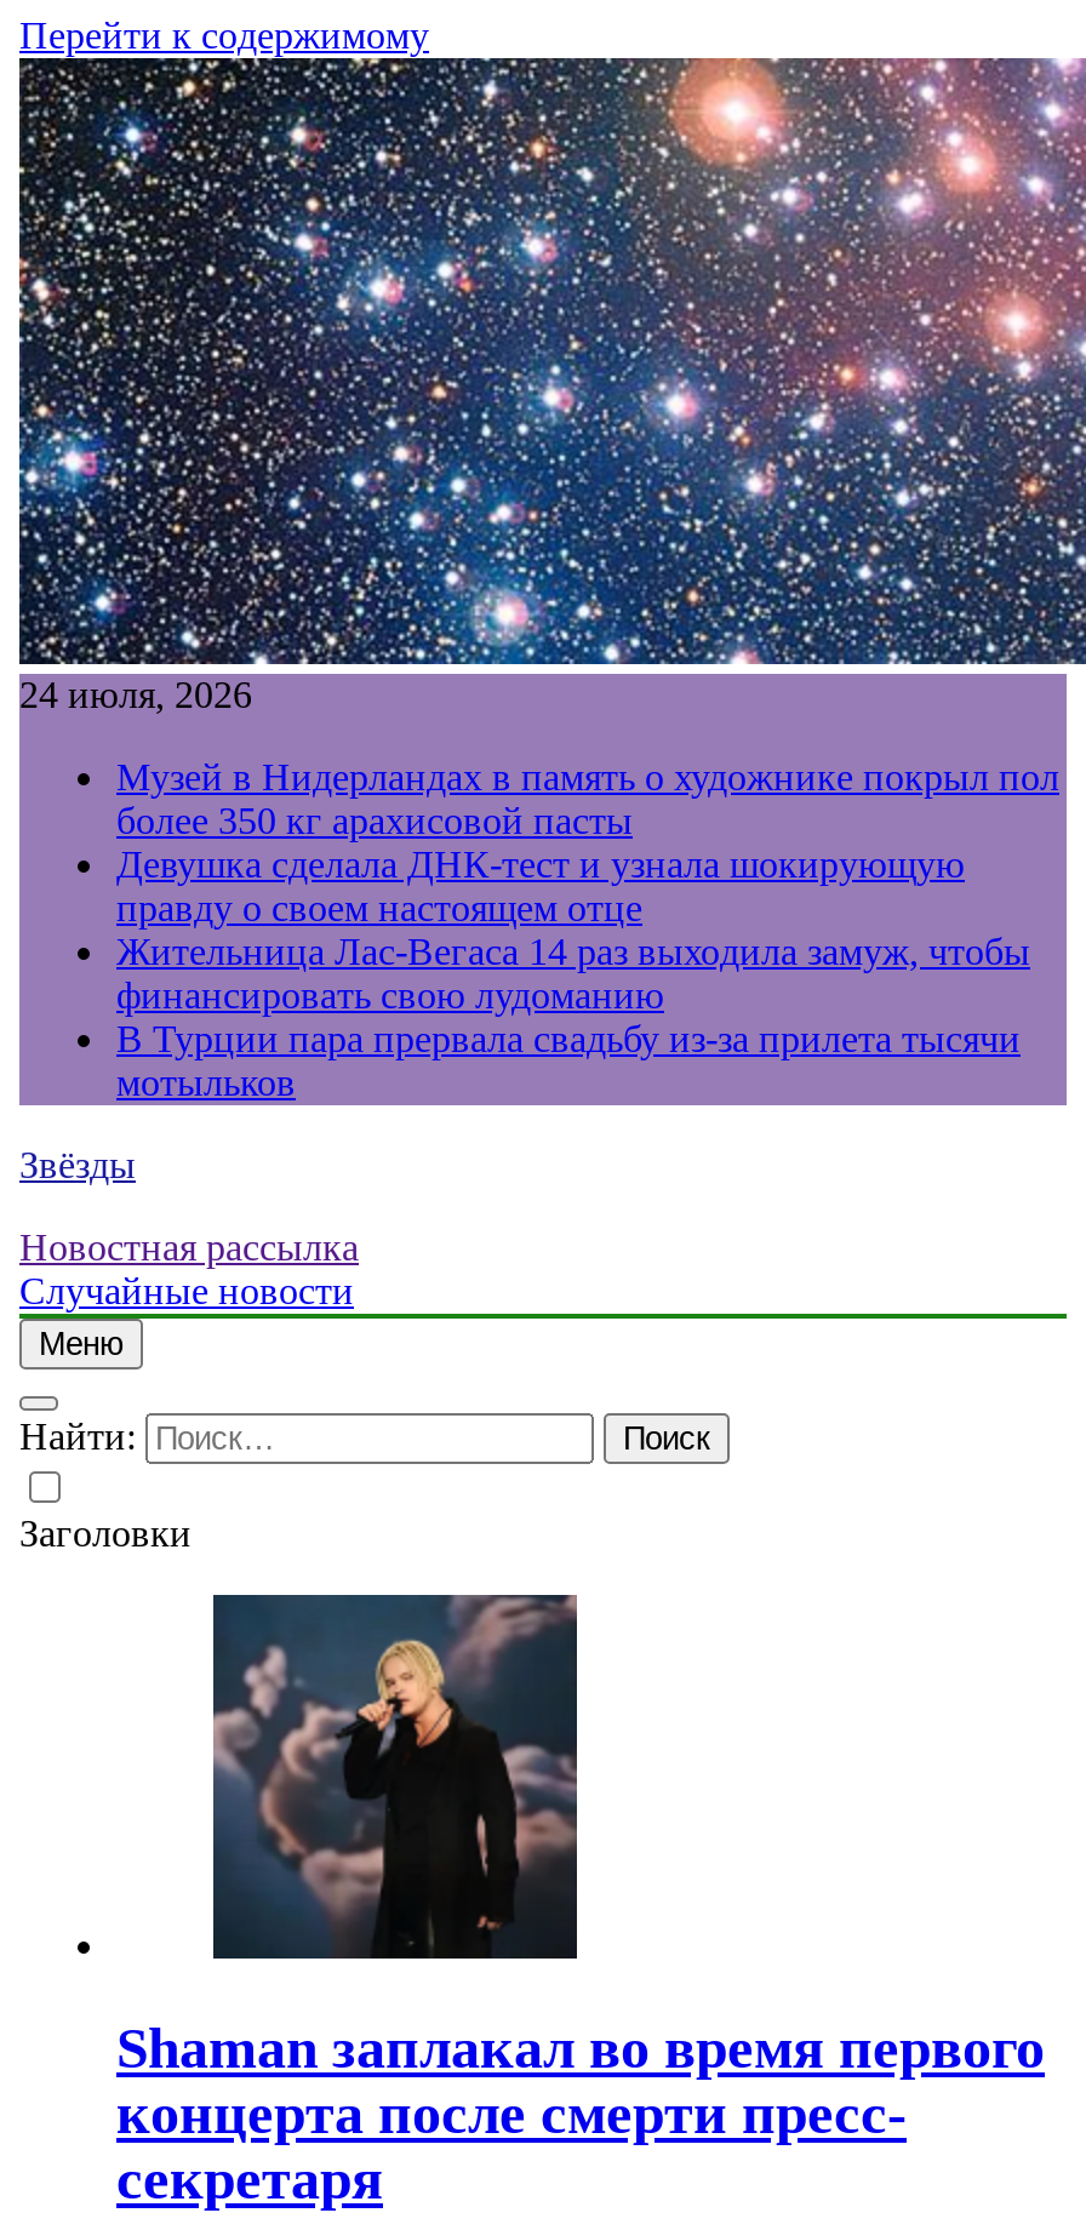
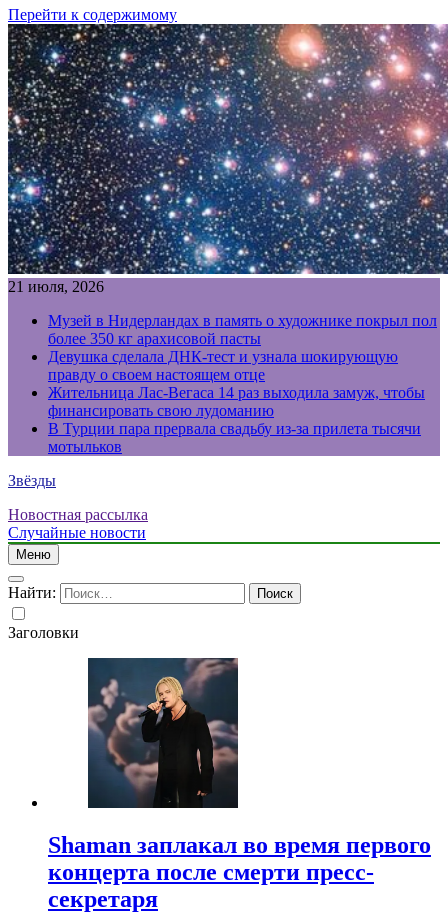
[19,674,252,715] 24 июля, 2026 -> [8,278,104,295] 21 июля, 2026

